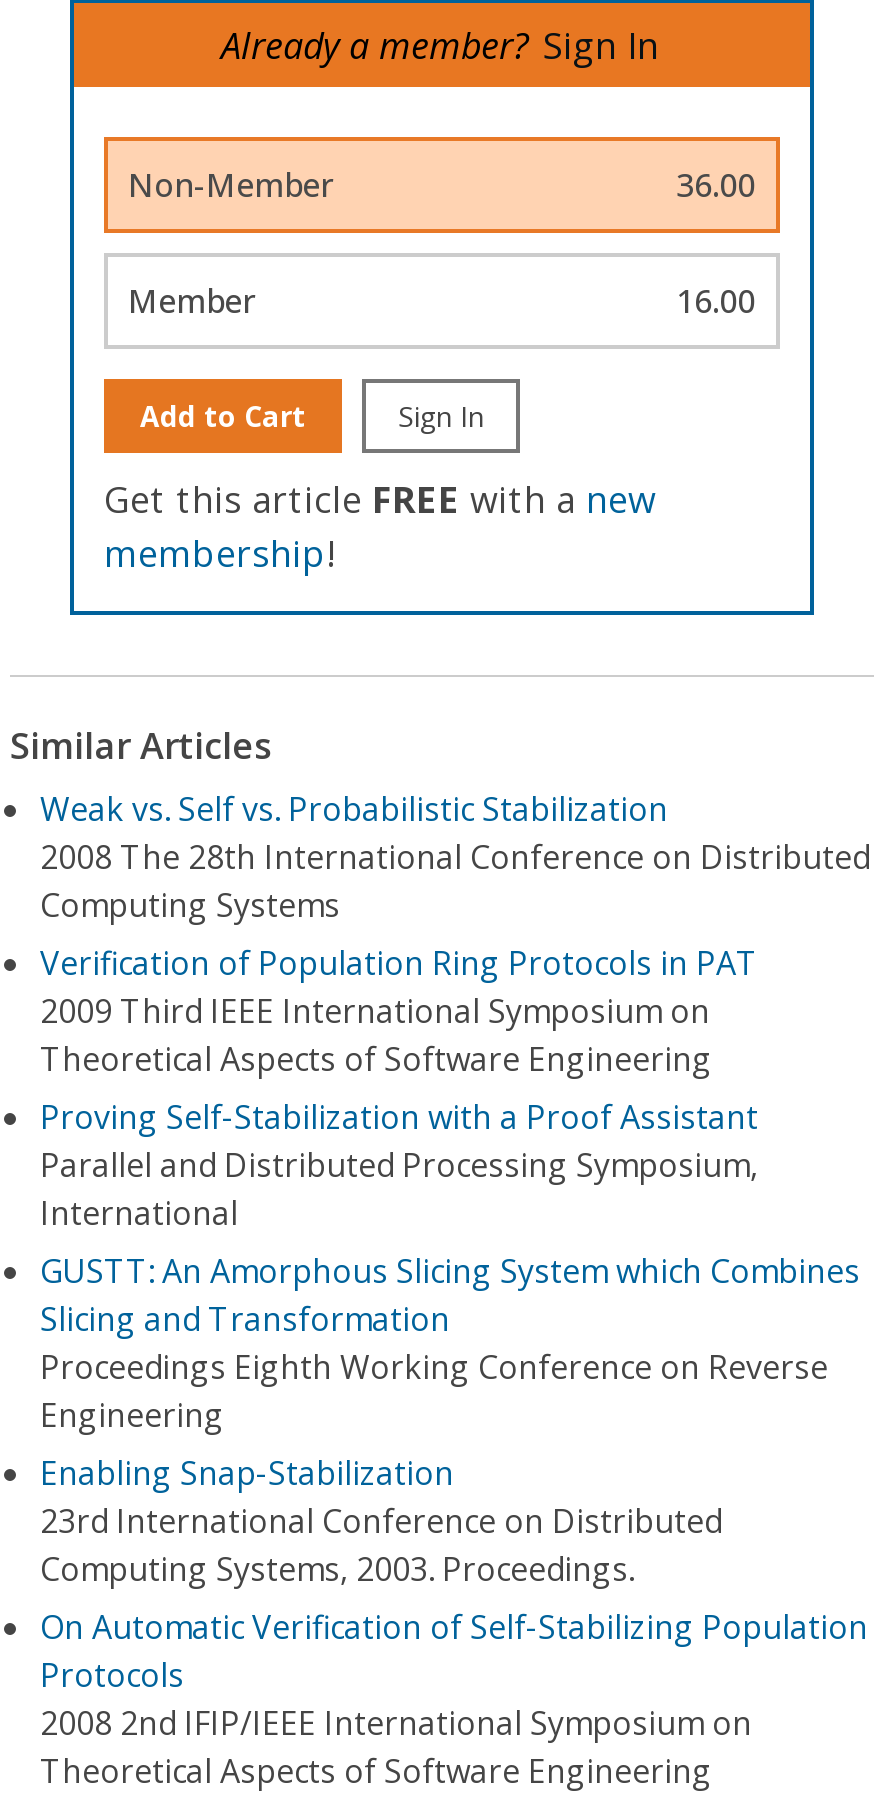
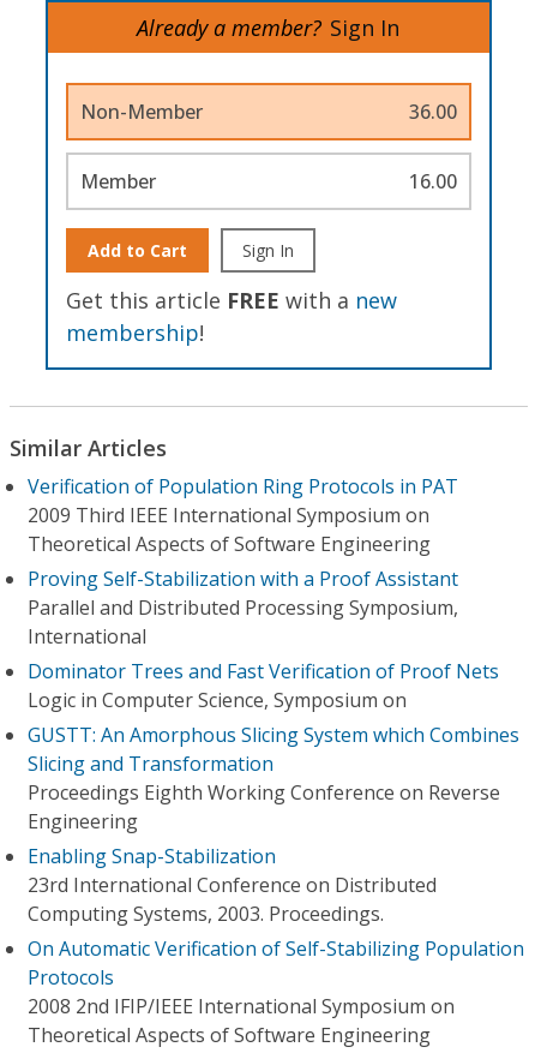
[40,787,870,927] Weak vs. Self vs. Probabilistic Stabilization | 2008 The 28th International Conference on Distributed | Computing Systems -> none
moved [40,941,758,1235] -> [28,473,458,650]: Verification of Population Ring Protocols in PAT | 2009 Third IEEE International Symposium on | Theoretical Aspects of Software Engineering | Proving Self-Stabilization with a Proof Assistant | Parallel and Distributed Processing Symposium, | International
none -> [28,658,499,713] Dominator Trees and Fast Verification of Proof Nets | Logic in Computer Science, Symposium on

